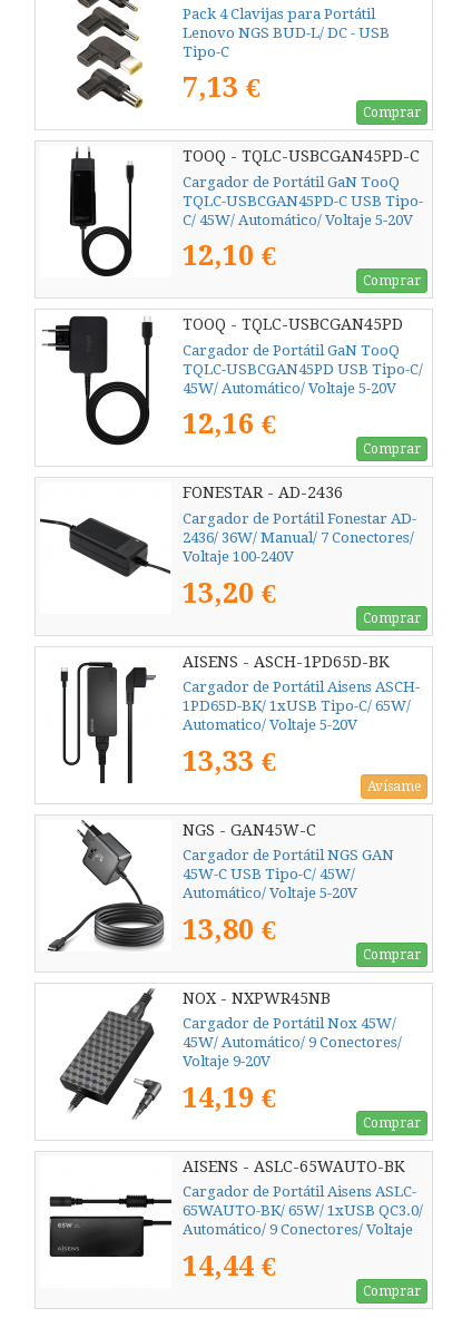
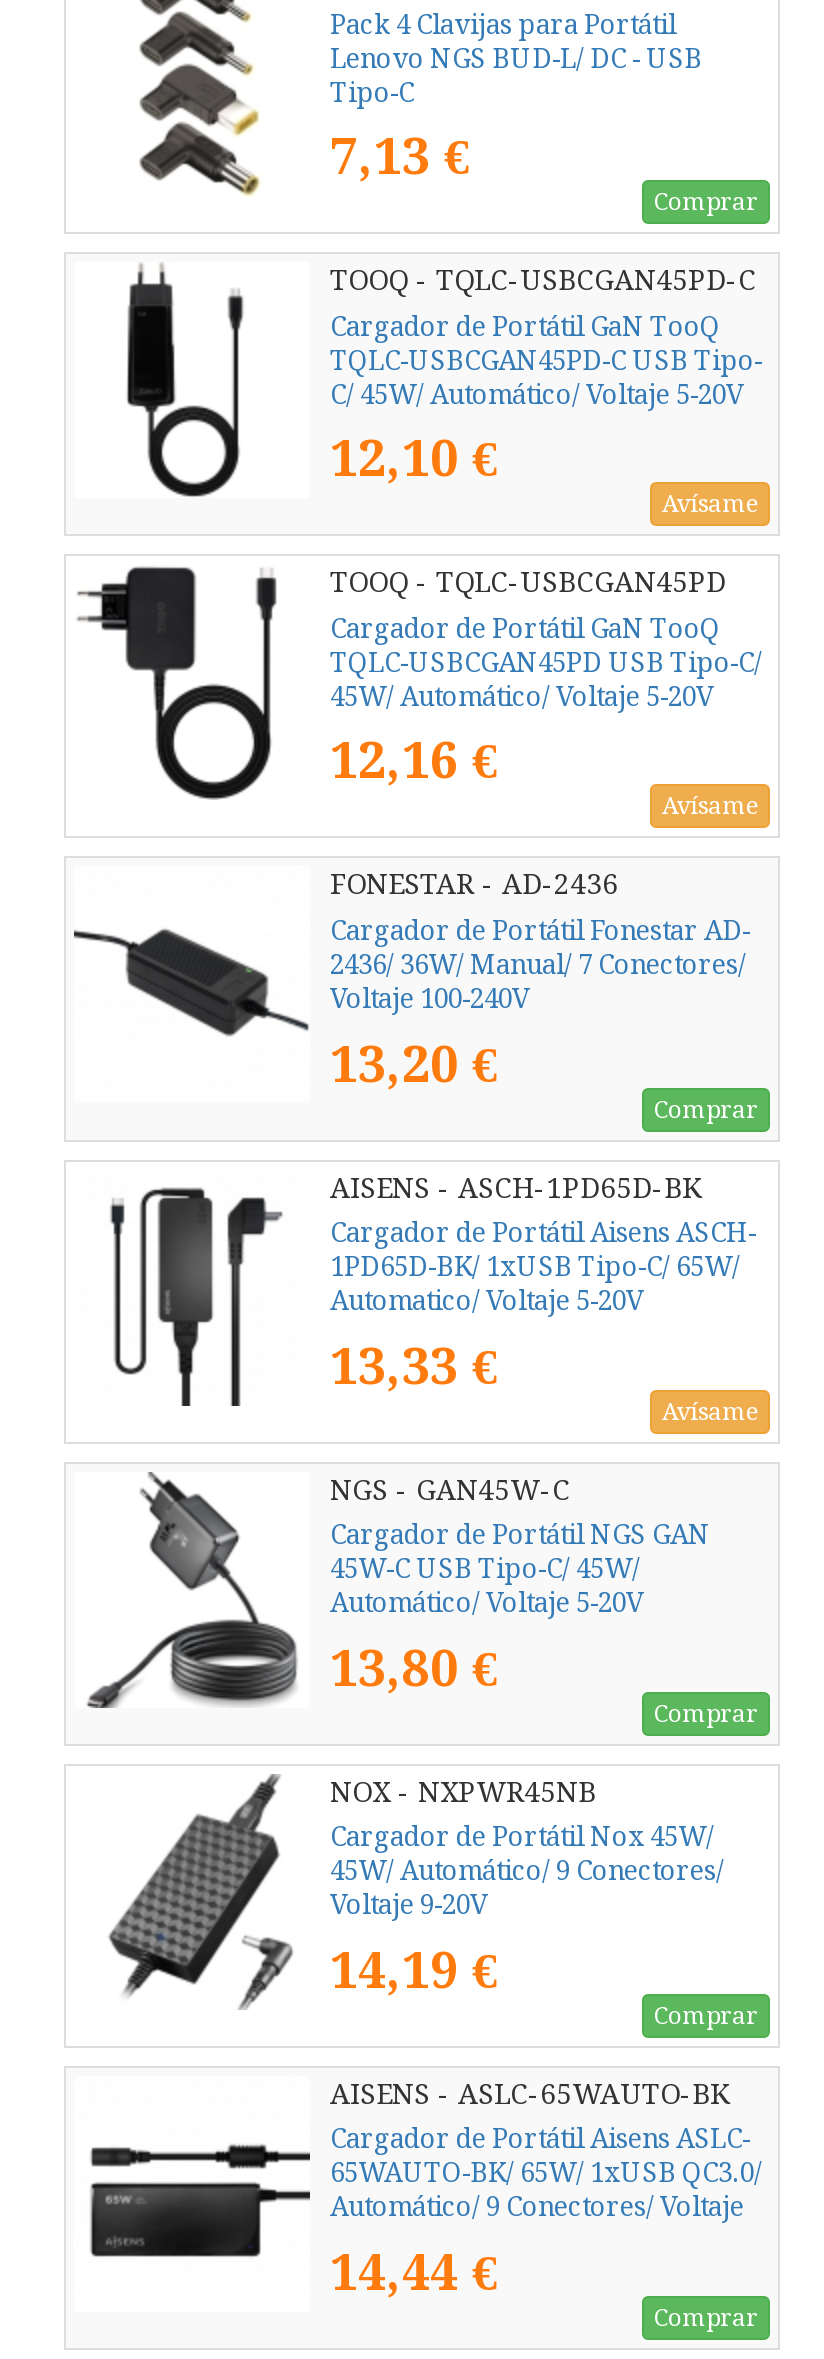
[363,273,421,289] Comprar -> [662,491,758,519] Avísame
[363,442,421,457] Comprar -> [662,793,758,821] Avísame

